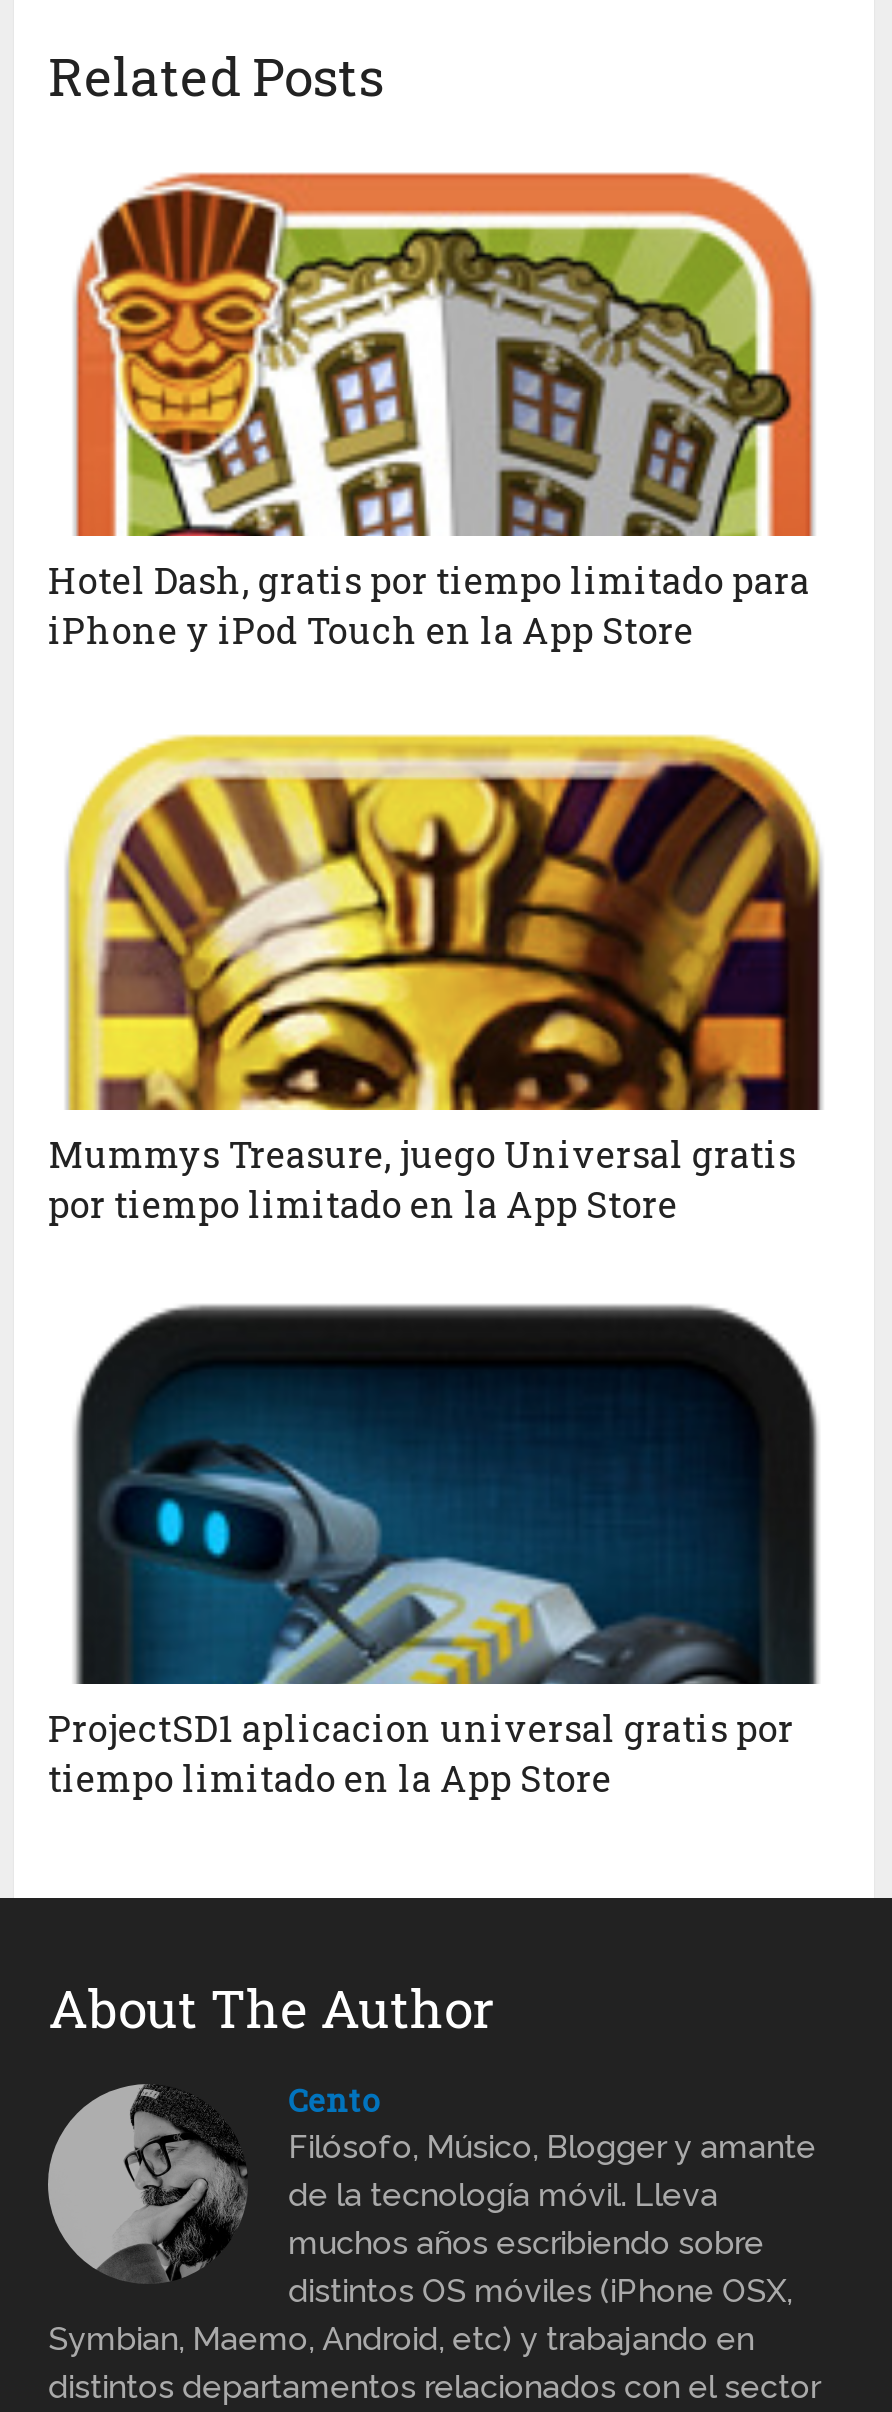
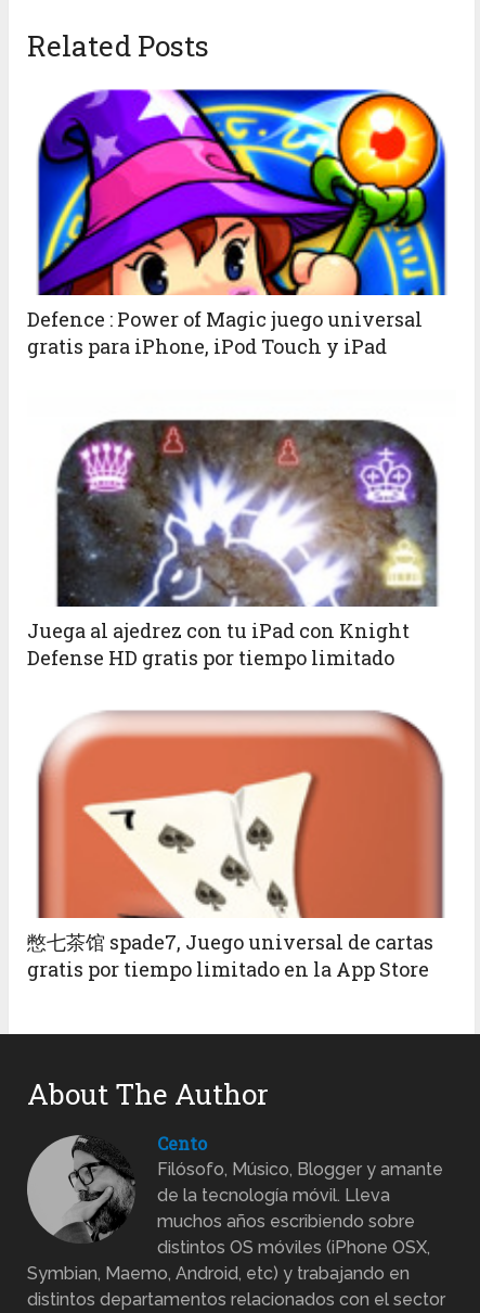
[48,156,820,654] [image] | Hotel Dash, gratis por tiempo limitado para | iPhone y iPod Touch en la App Store -> [27,88,446,359] [image] | Defence : Power of Magic juego universal | gratis para iPhone, iPod Touch y iPad
[48,734,824,1228] [image] | Mummys Treasure, juego Universal gratis | por tiempo limitado en la App Store -> [27,404,446,671] [image] | Juega al ajedrez con tu iPad con Knight | Defense HD gratis por tiempo limitado
[48,1306,814,1802] [image] | ProjectSD1 aplicacion universal gratis por | tiempo limitado en la App Store -> [27,712,443,982] [image] | 憋七茶馆 spade7, Juego universal de cartas | gratis por tiempo limitado en la App Store

